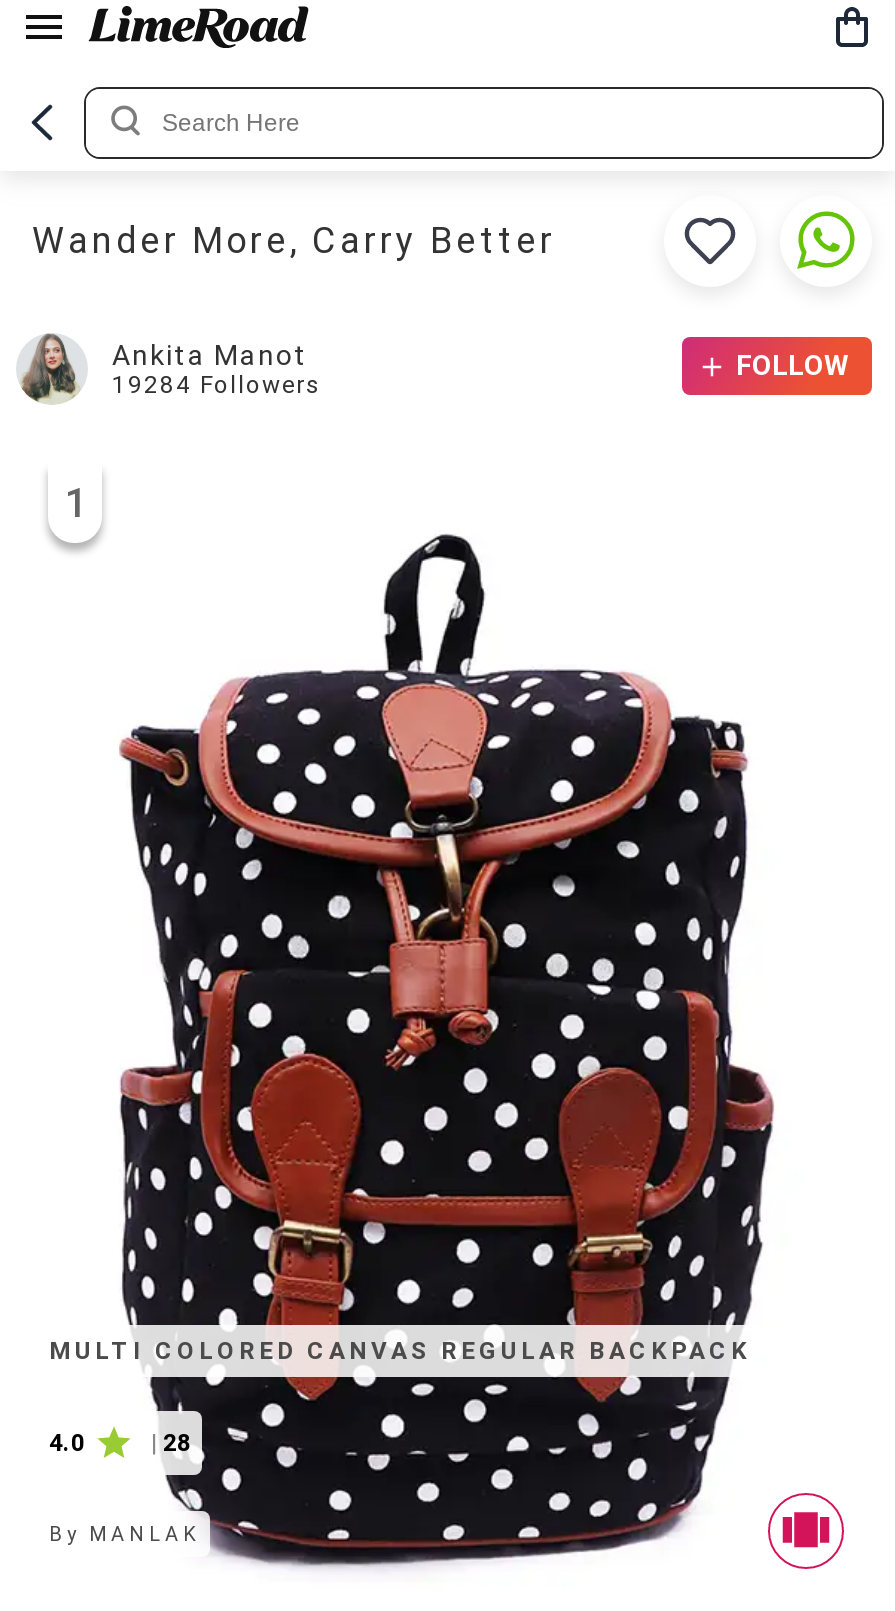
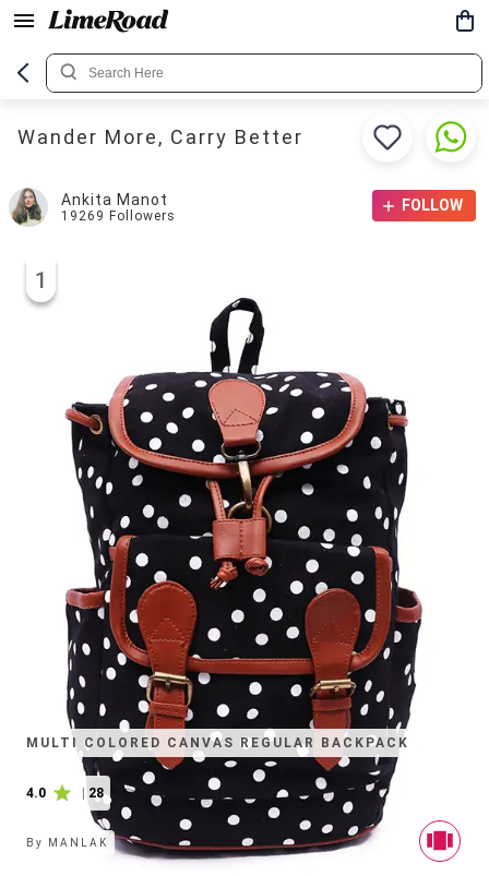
[112,371,322,399] 19284 Followers -> [61,208,176,224] 19269 Followers

